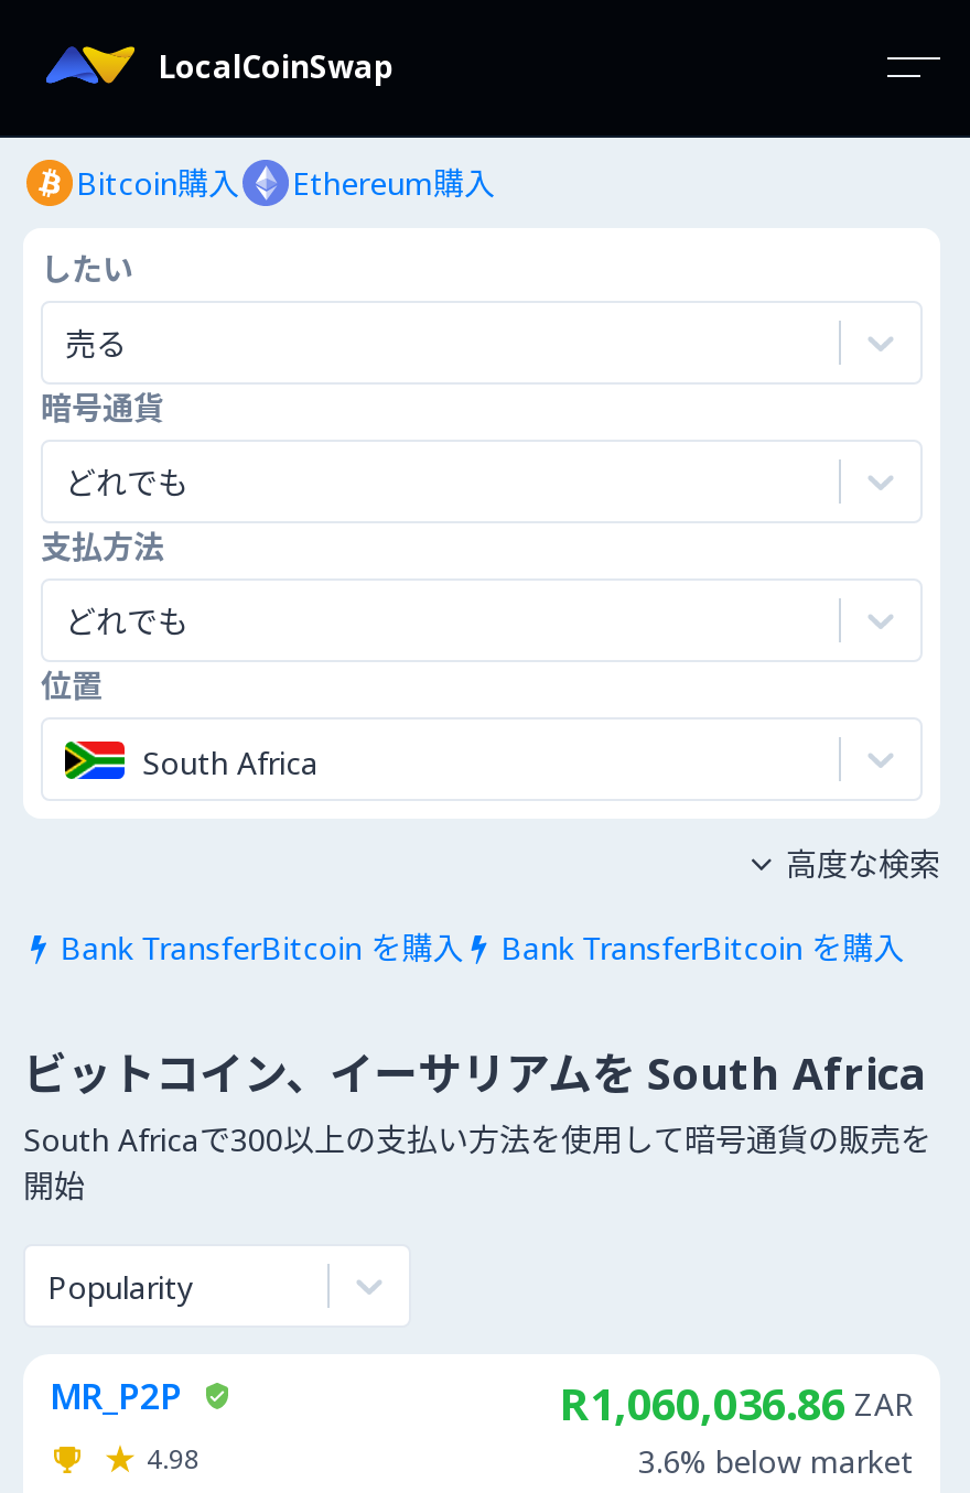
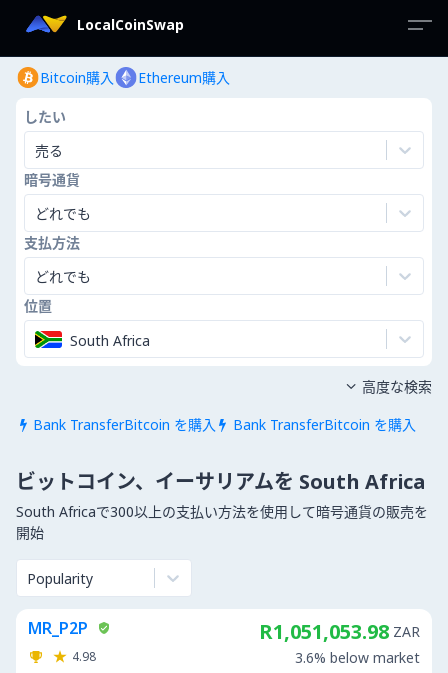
[559,1374,914,1434] R1,060,036.86 ZAR -> [259,618,420,645] R1,051,053.98 ZAR

